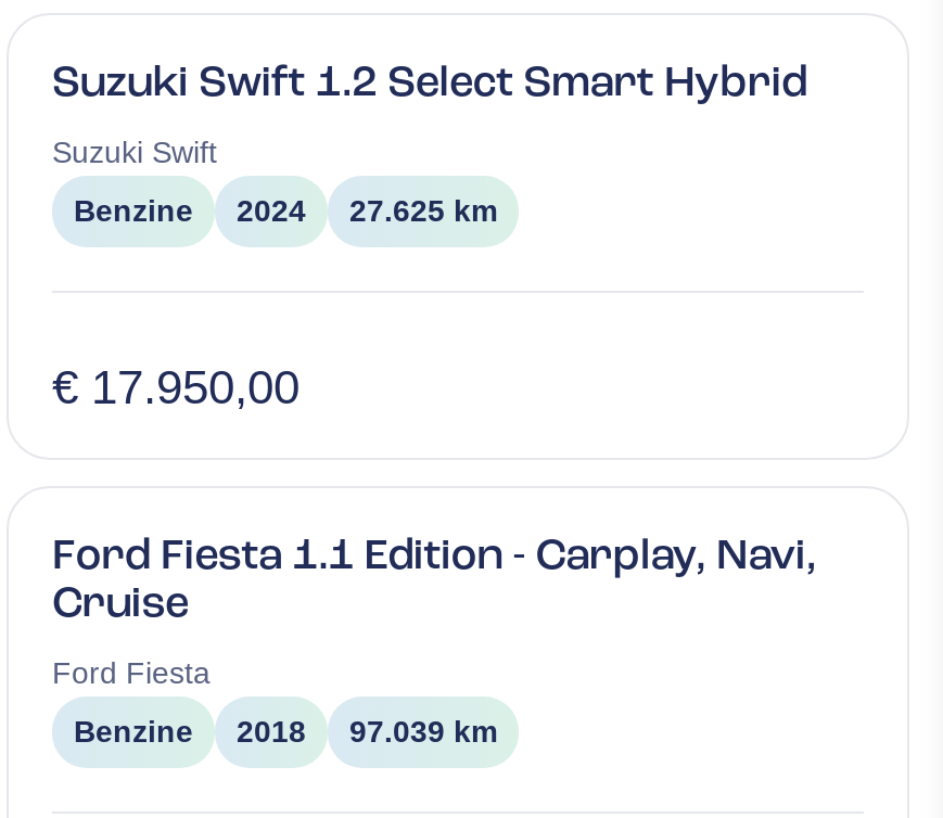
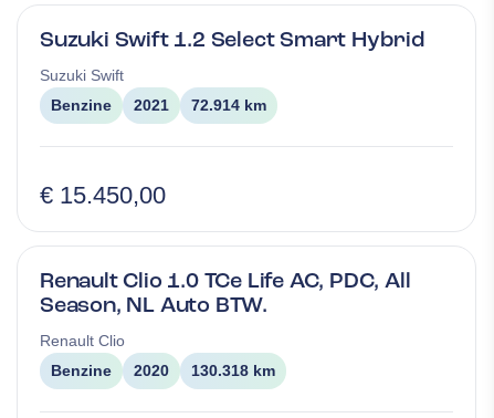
[237,192,497,227] 2024 | 27.625 km -> [134,96,266,113] 2021 | 72.914 km
[52,359,300,414] € 17.950,00 -> [40,181,166,209] € 15.450,00
[52,526,816,628] Ford Fiesta 1.1 Edition - Carplay, Navi, | Cruise -> [40,266,410,318] Renault Clio 1.0 TCe Life AC, PDC, All | Season, NL Auto BTW.
[52,654,211,689] Ford Fiesta -> [40,331,125,349] Renault Clio
[237,713,497,748] 2018 | 97.039 km -> [134,361,275,379] 2020 | 130.318 km

